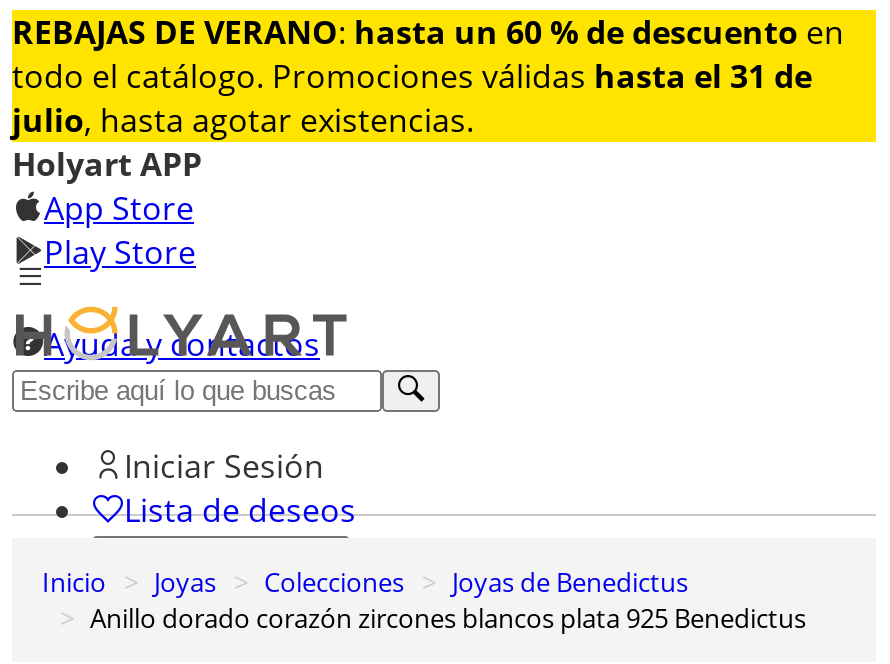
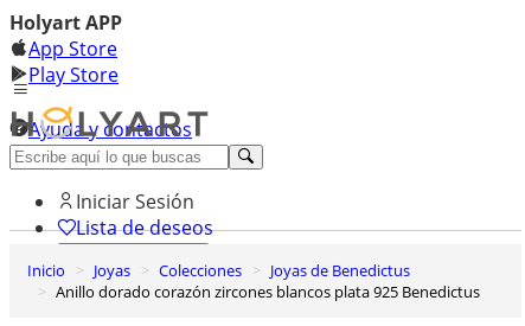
[12,8,878,144] [image] | REBAJAS DE VERANO: hasta un 60 % de descuento en | todo el catálogo. Promociones válidas hasta el 31 de | julio, hasta agotar existencias. -> none

